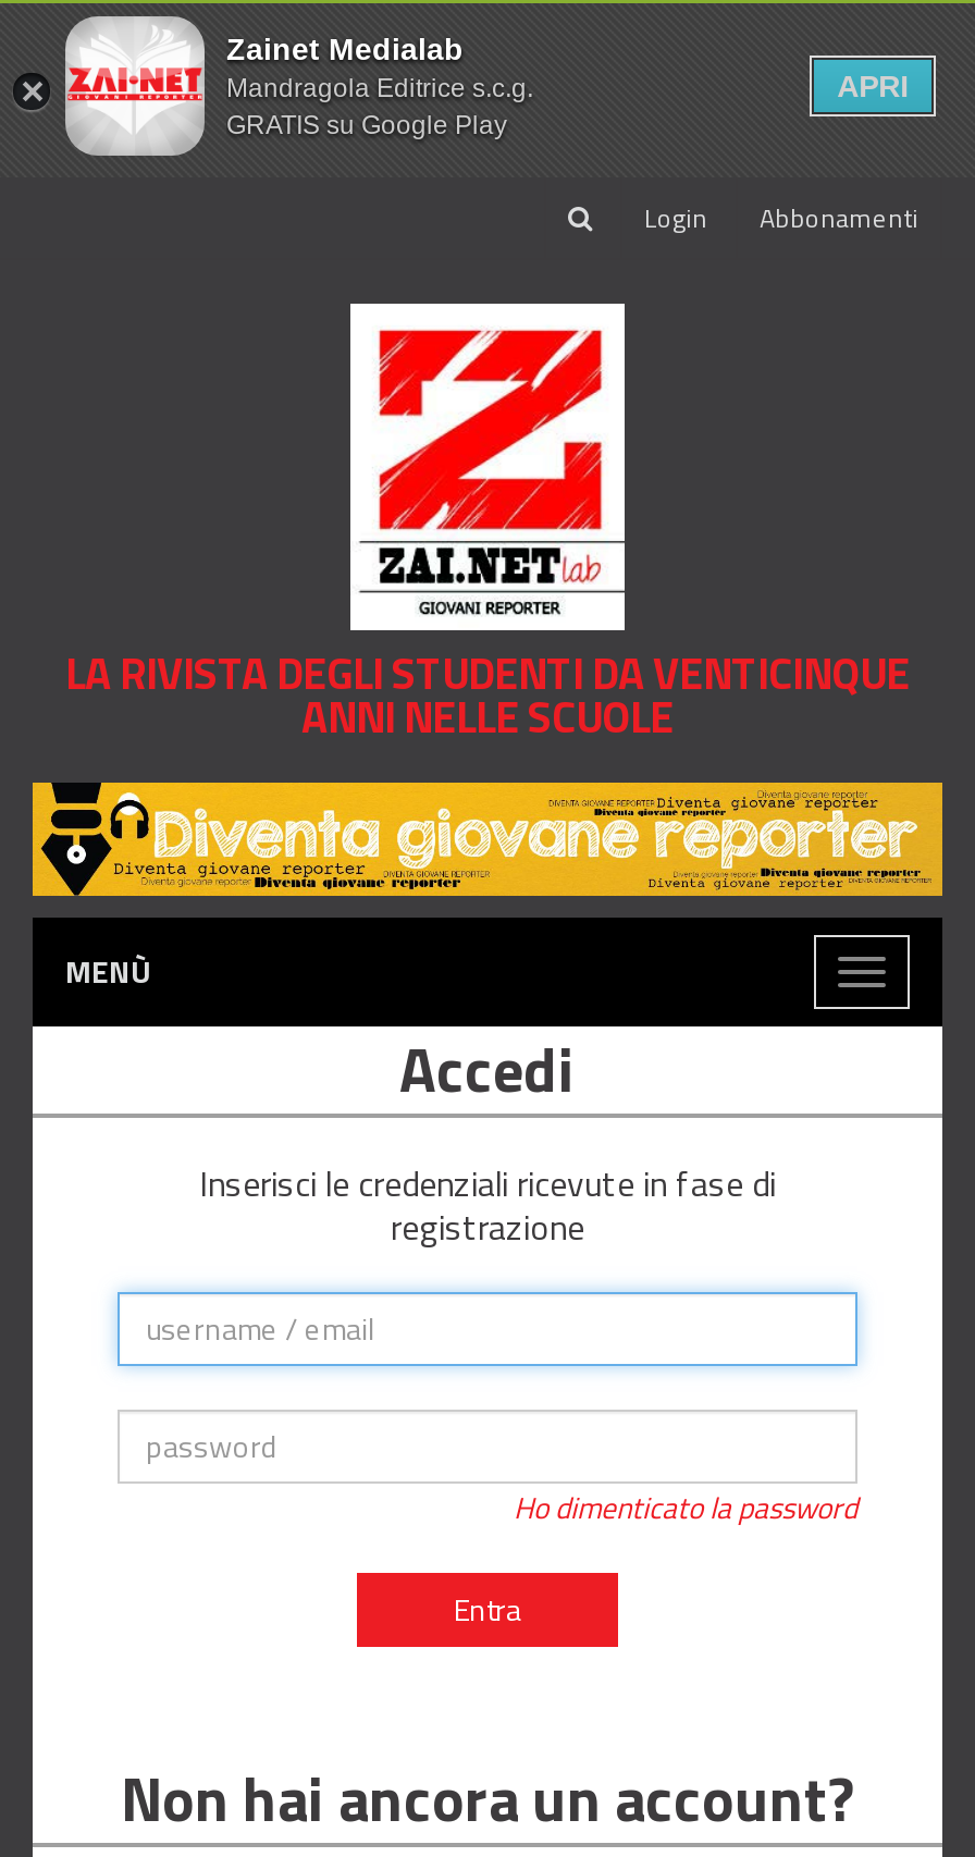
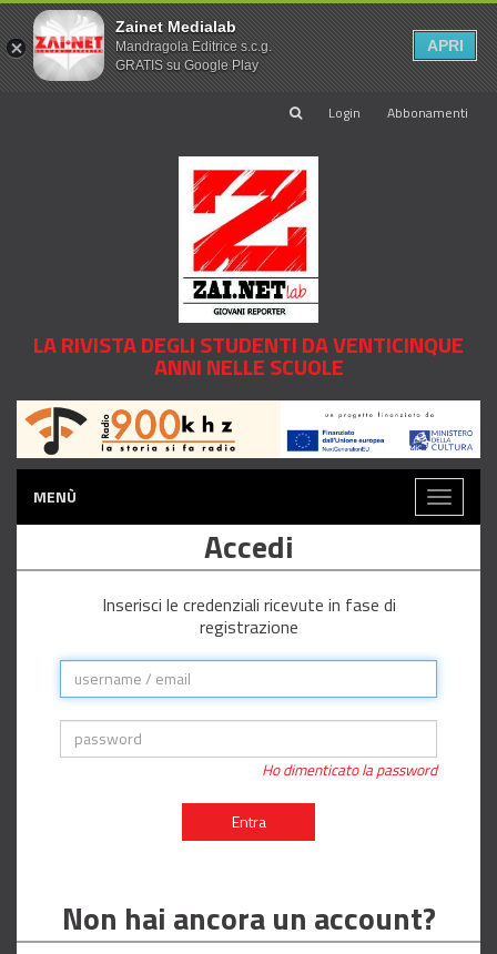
[30,780,945,898] [image] -> [16,399,481,459] [image]

